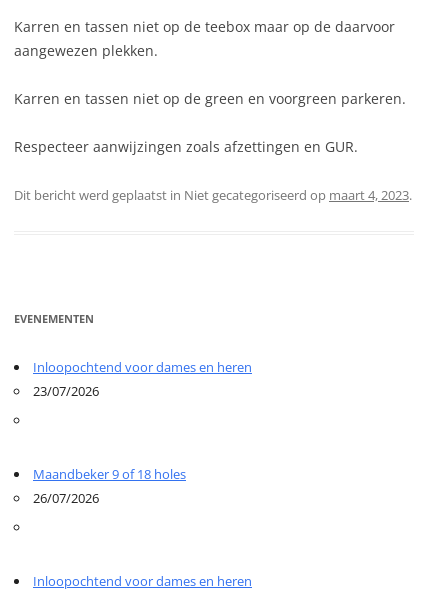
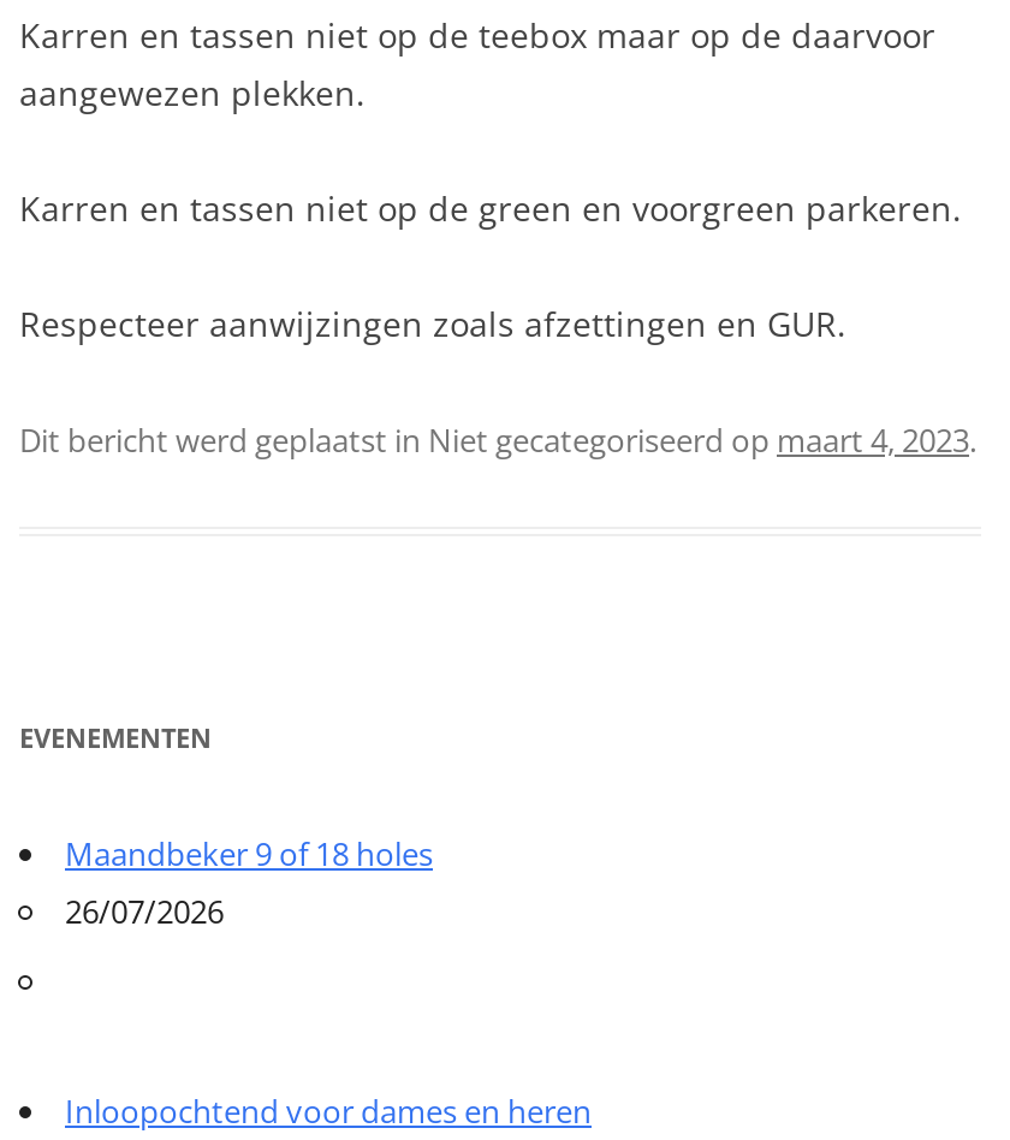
[33,358,252,400] Inloopochtend voor dames en heren | 23/07/2026 -> none

